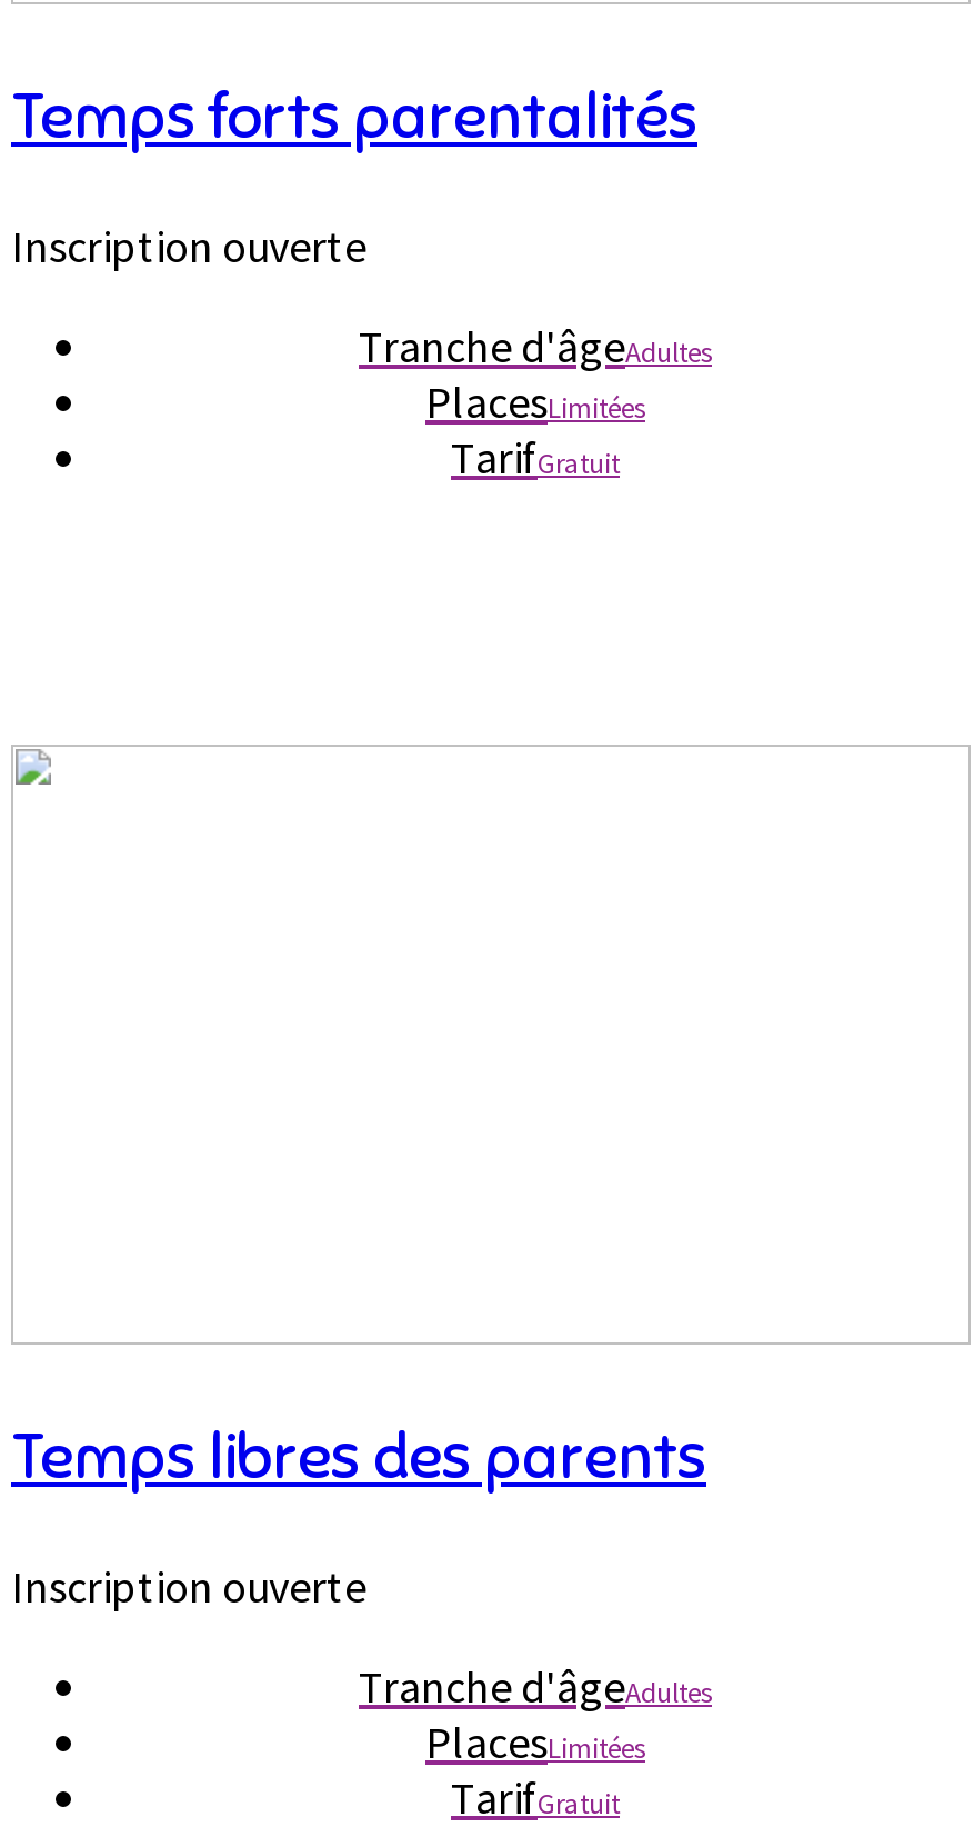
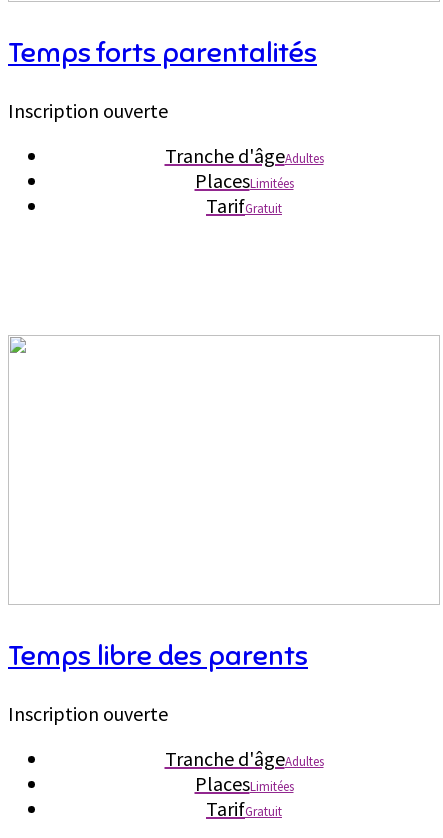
[11,1418,706,1496] Temps libres des parents -> [8,638,308,673] Temps libre des parents

